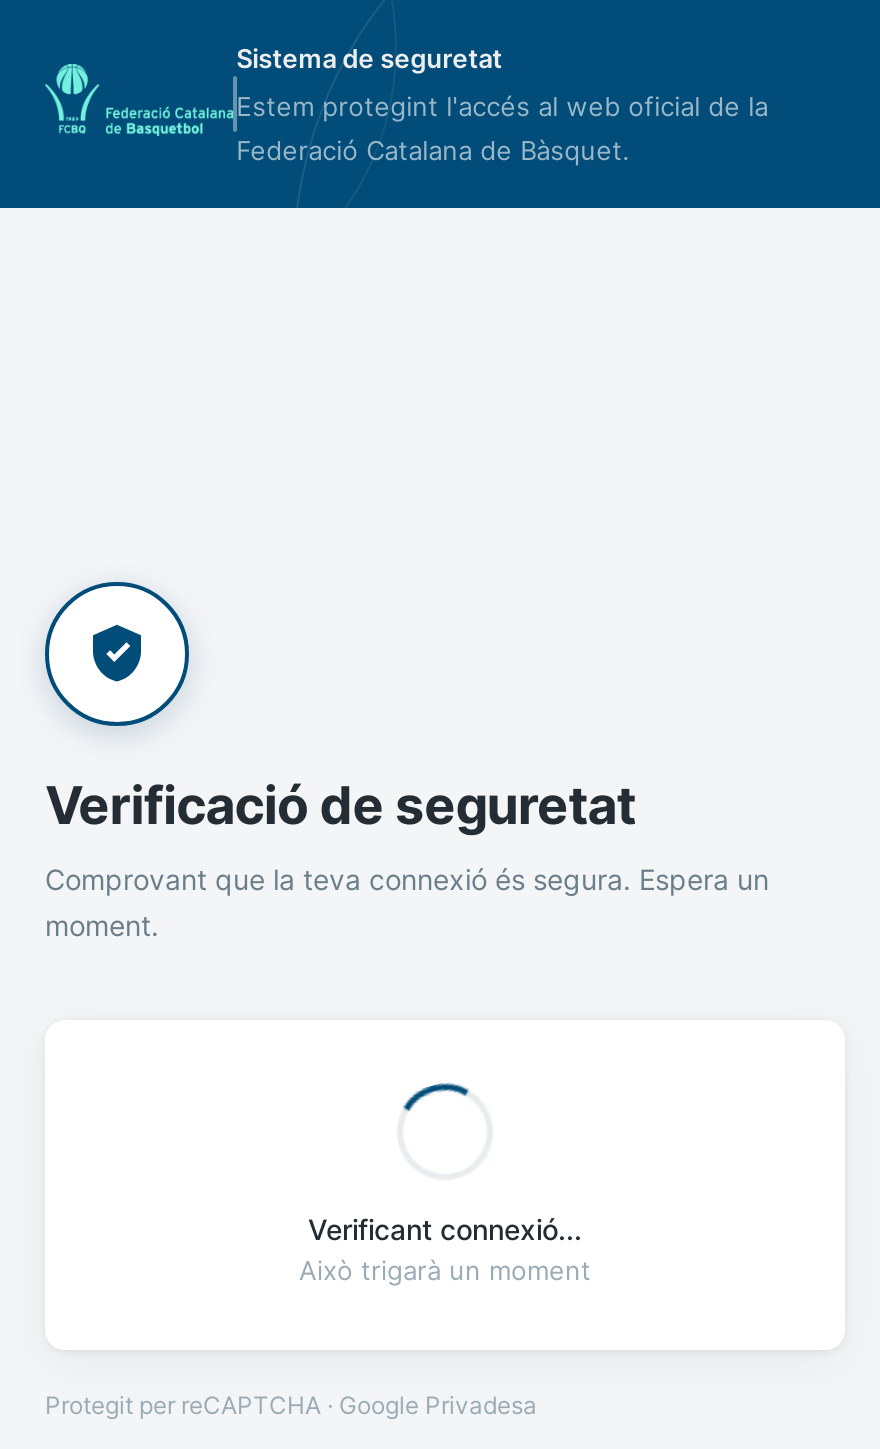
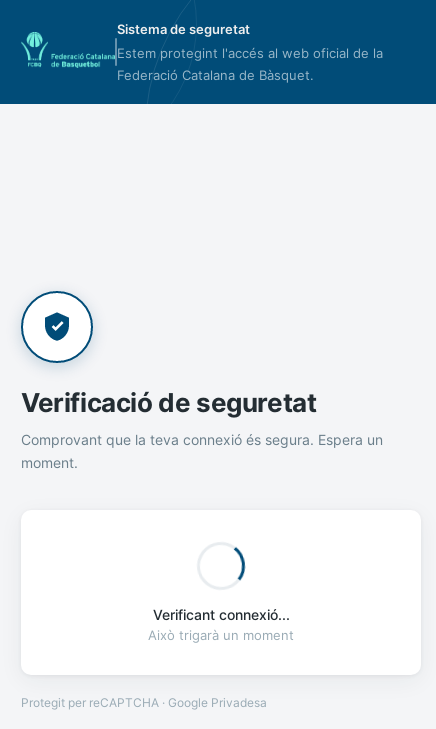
[403,1082,493,1158] [image] -> [201,542,246,581] [image]

